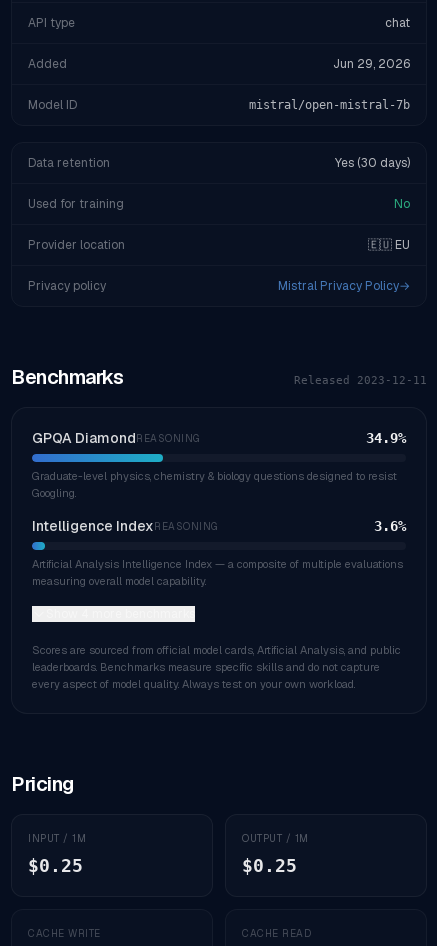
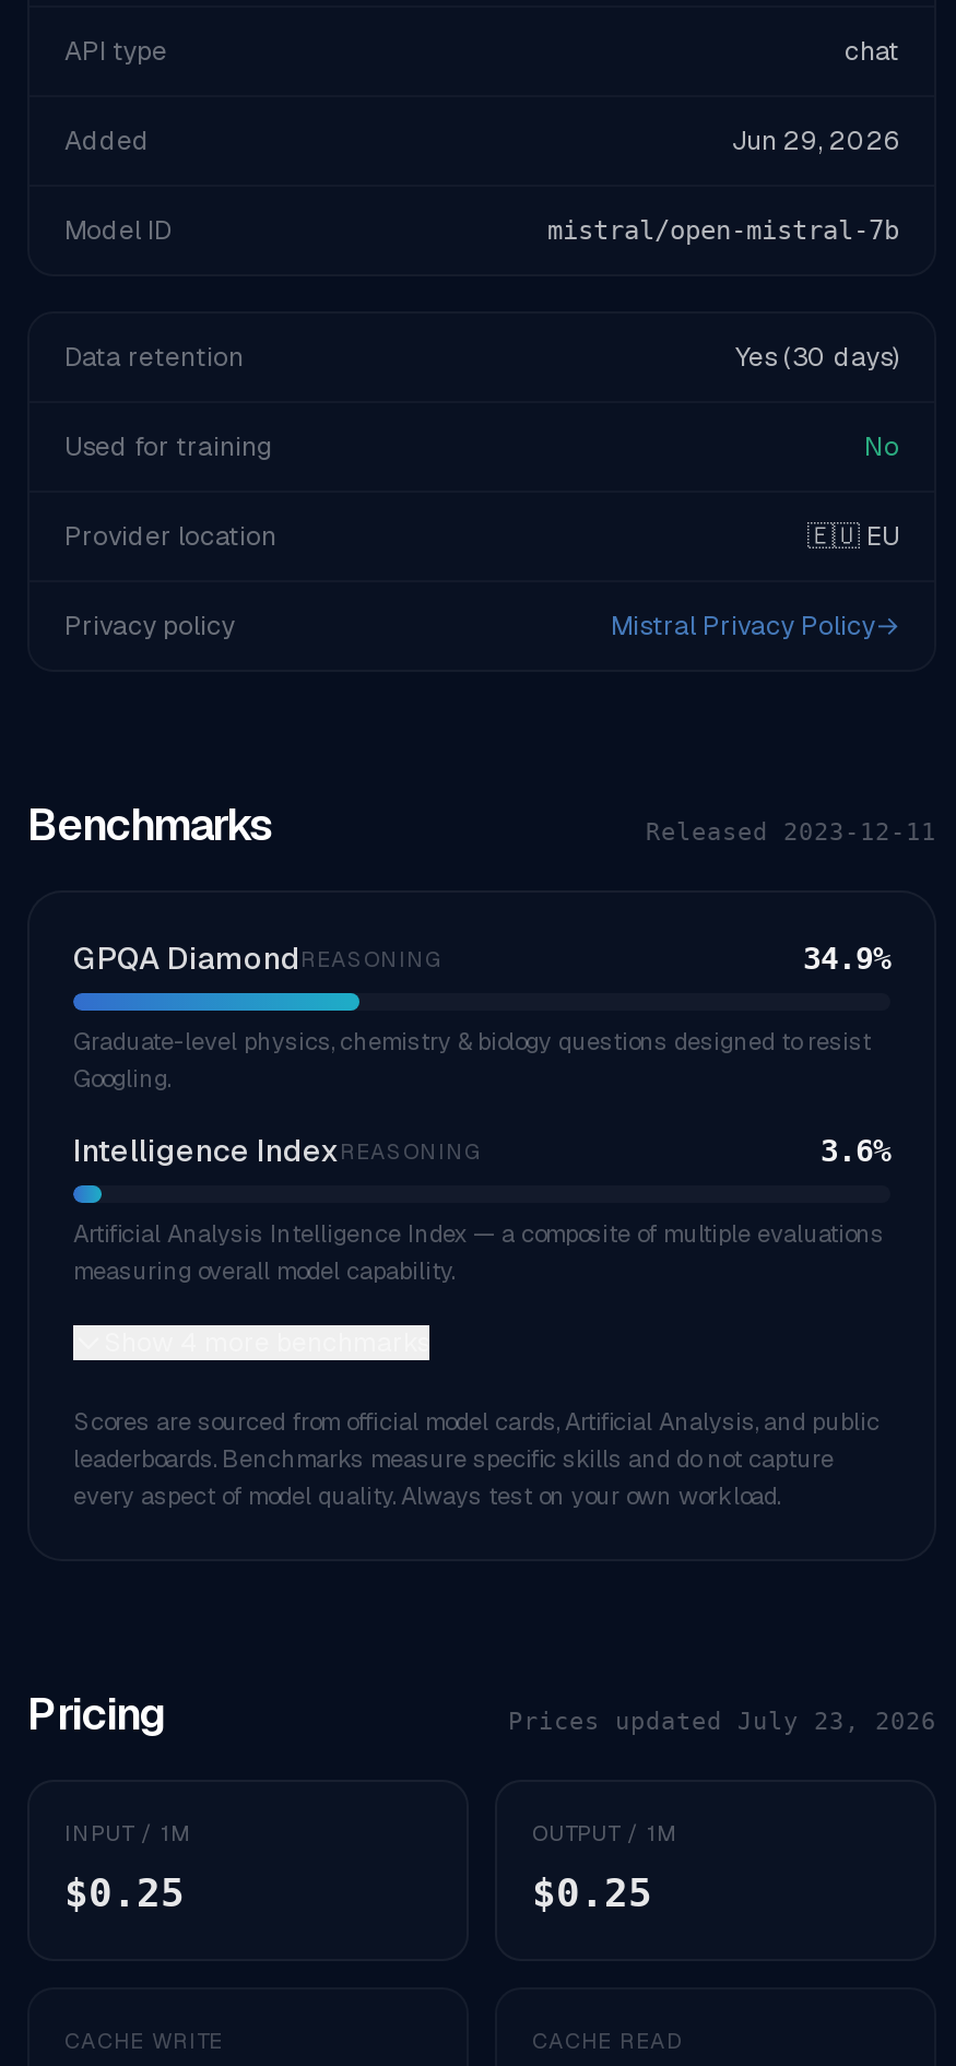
none -> [508,1708,936,1736] Prices updated July 23, 2026

